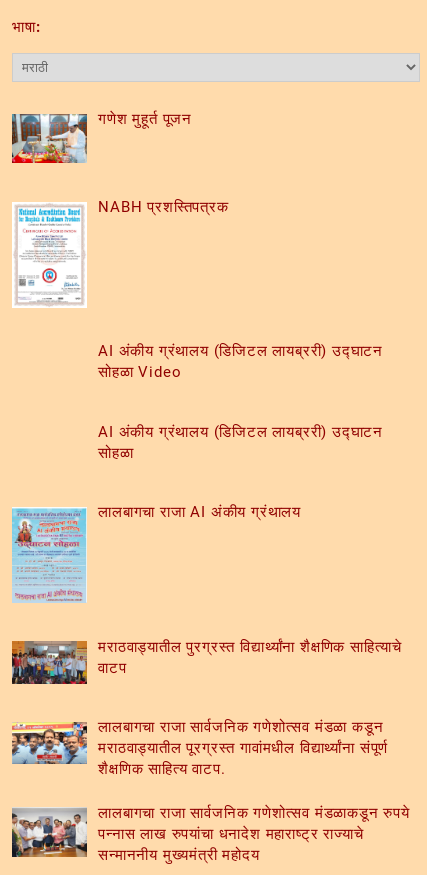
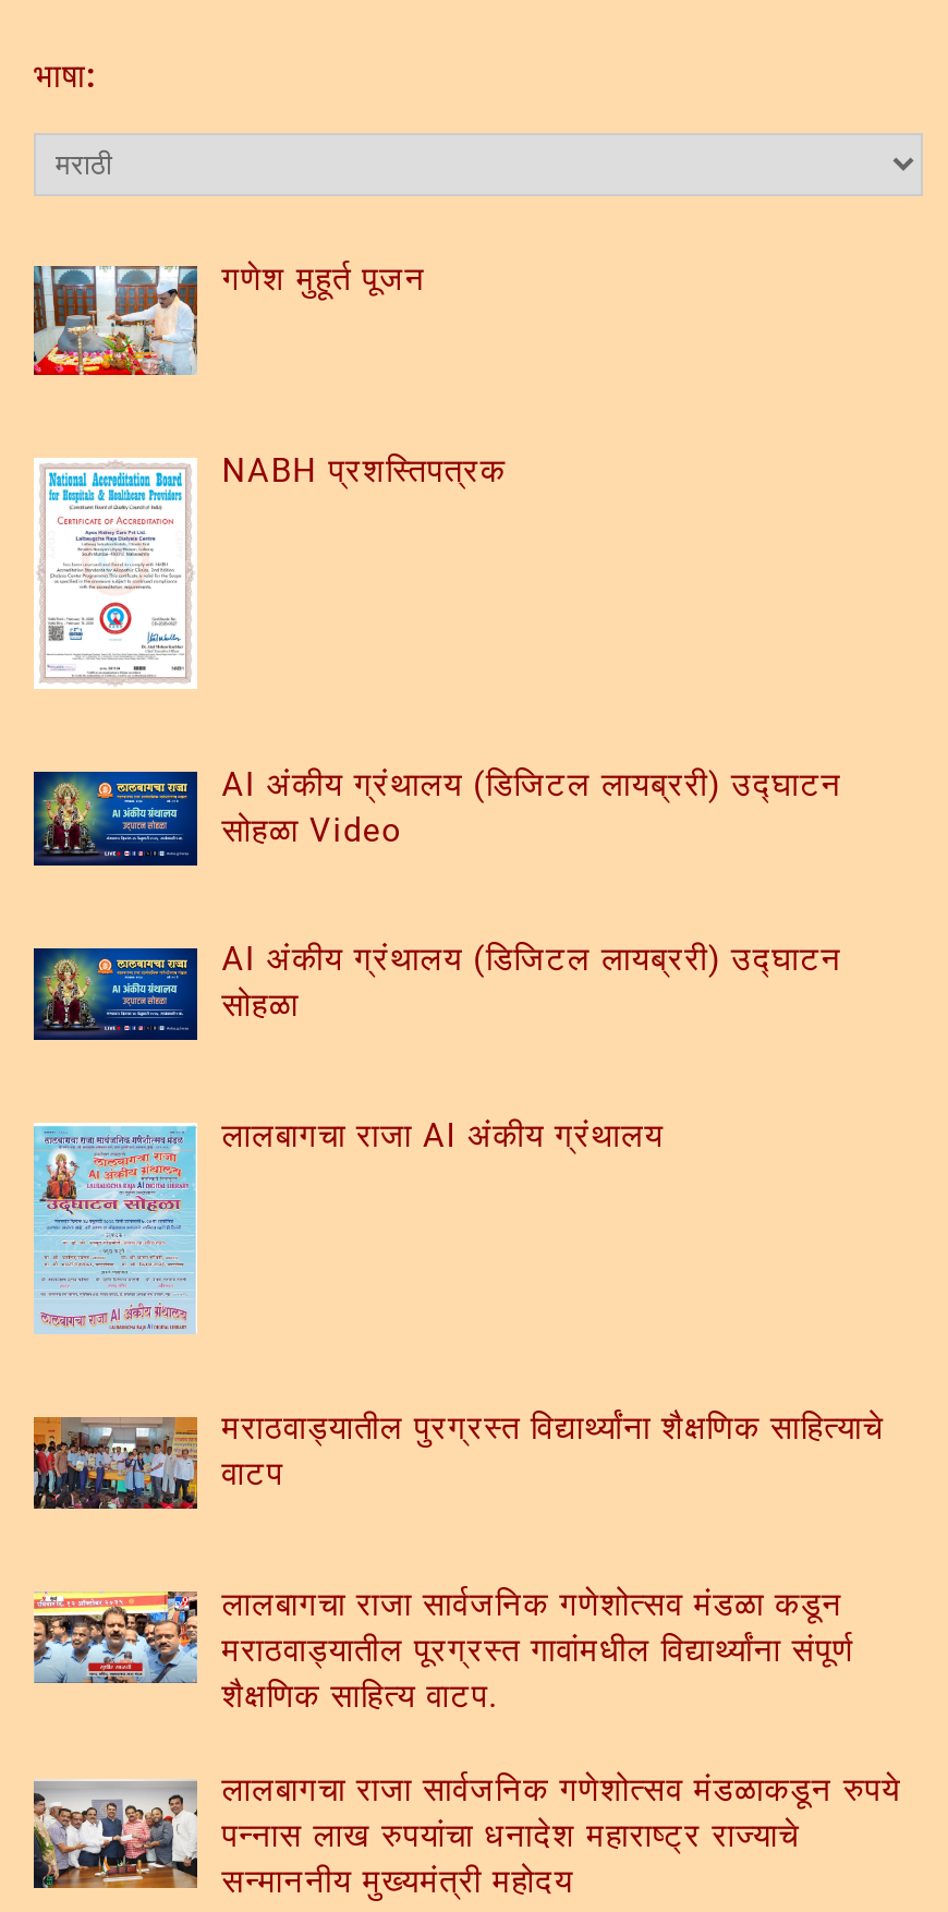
none -> [32,769,199,869] [image]
none -> [32,945,199,1043] [image]

